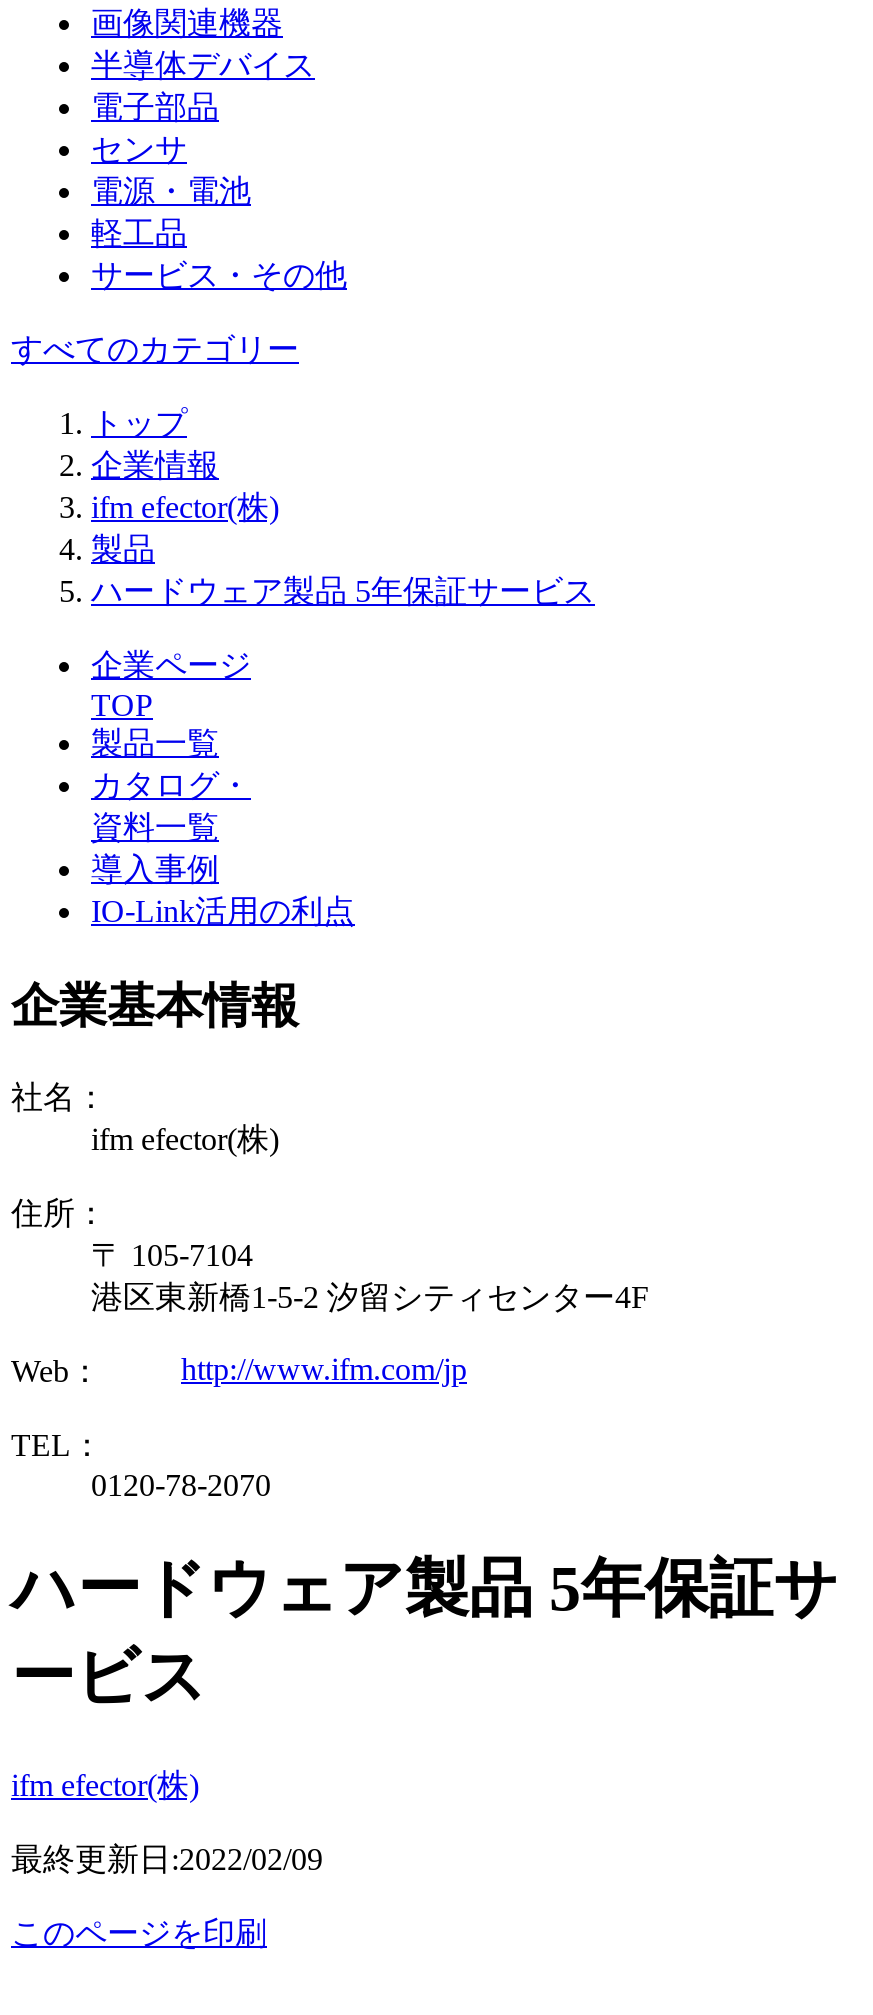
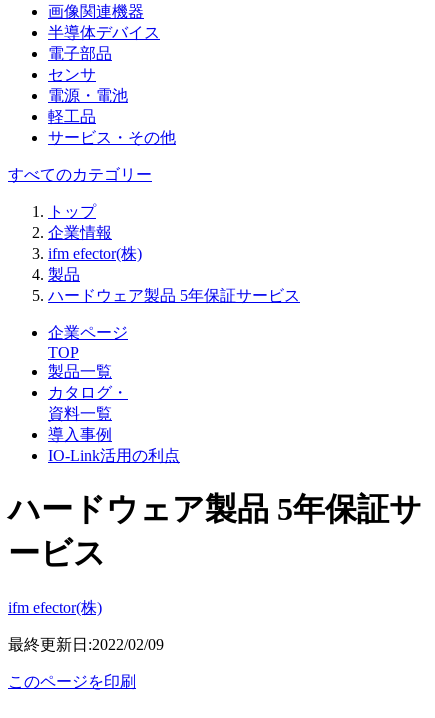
[11,980,649,1502] 企業基本情報 | 社名： | ifm efector(株) | 住所： | 〒 105-7104 | 港区東新橋1-5-2 汐留シティセンター4F | Web： | http://www.ifm.com/jp | TEL： | 0120-78-2070 -> none

